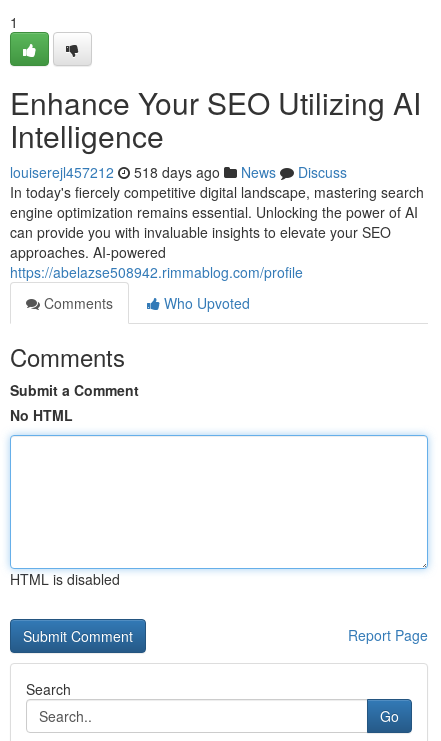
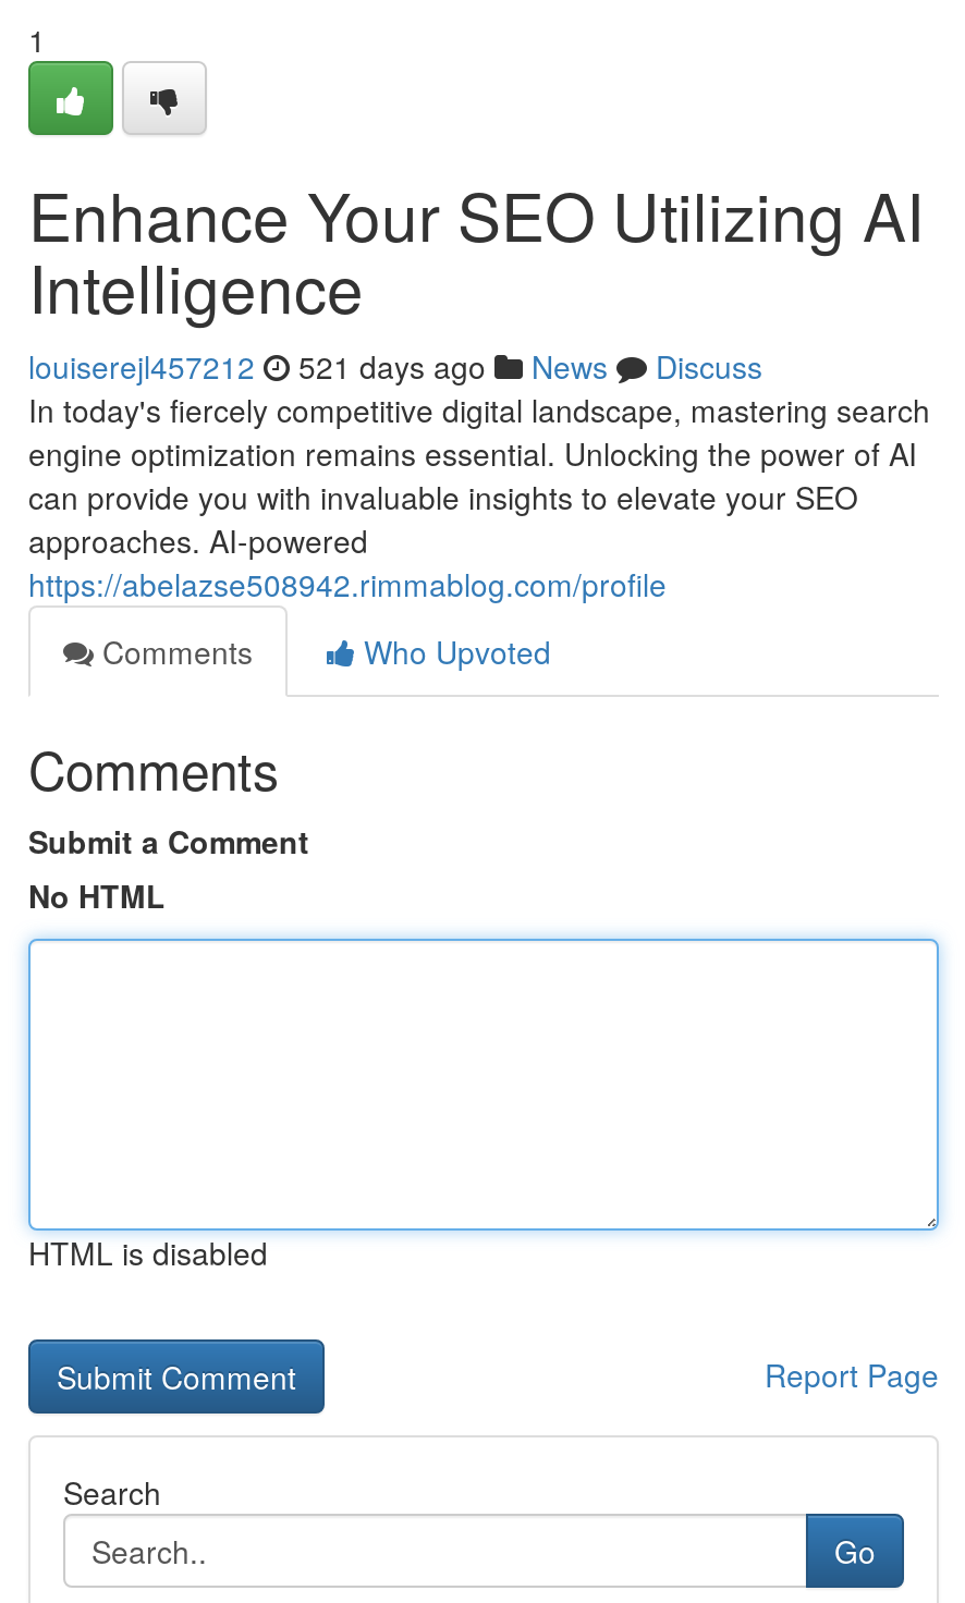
[10,162,347,182] louiserejl457212 518 days ago News Discuss -> [28,344,762,388] louiserejl457212 521 days ago News Discuss

